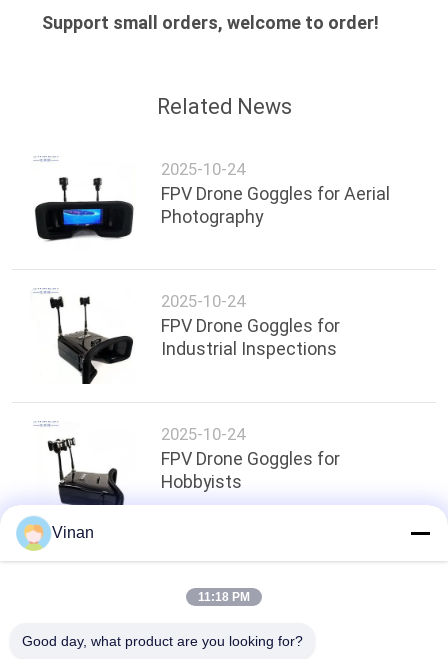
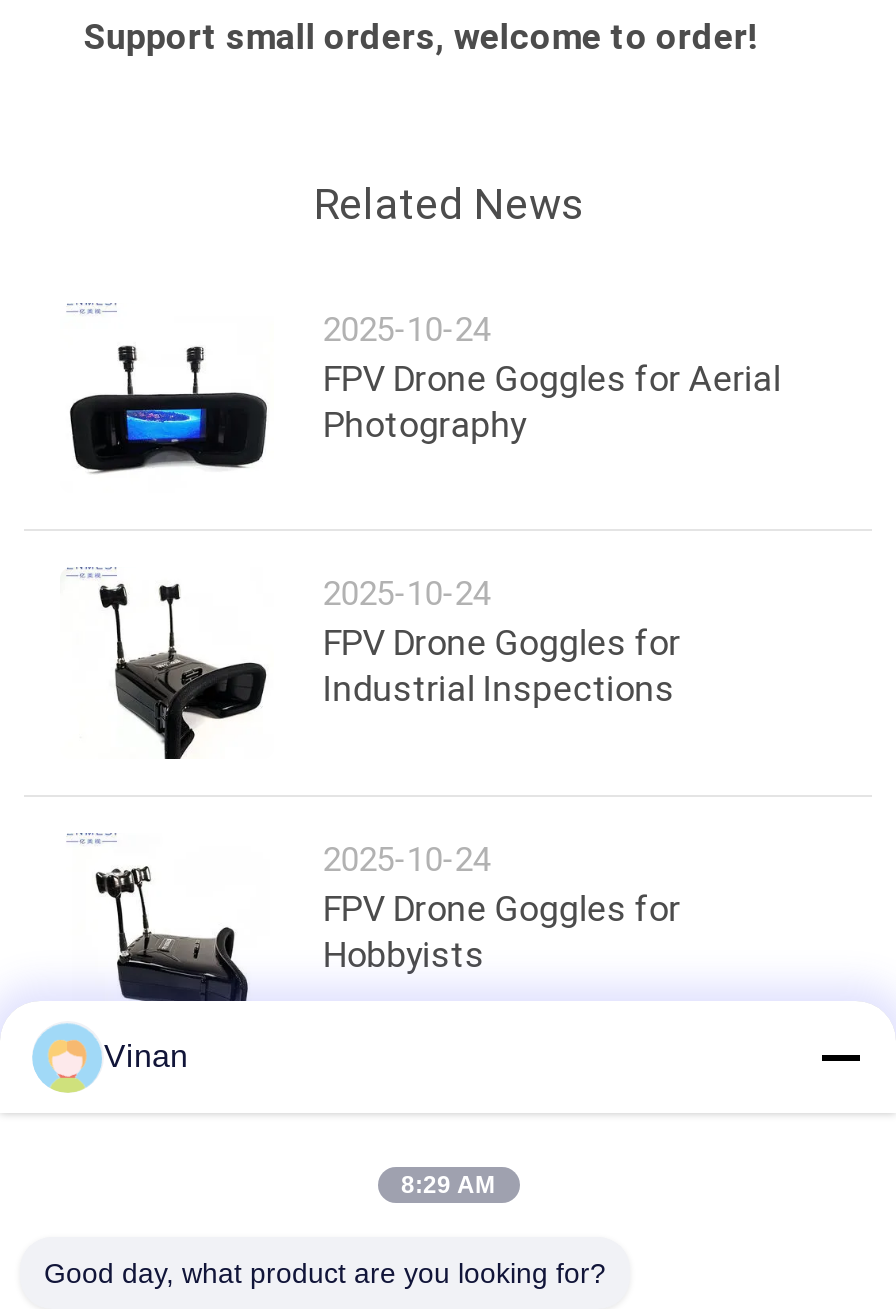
[198,590,250,604] 11:18 PM -> [401,1171,495,1199] 8:29 AM

